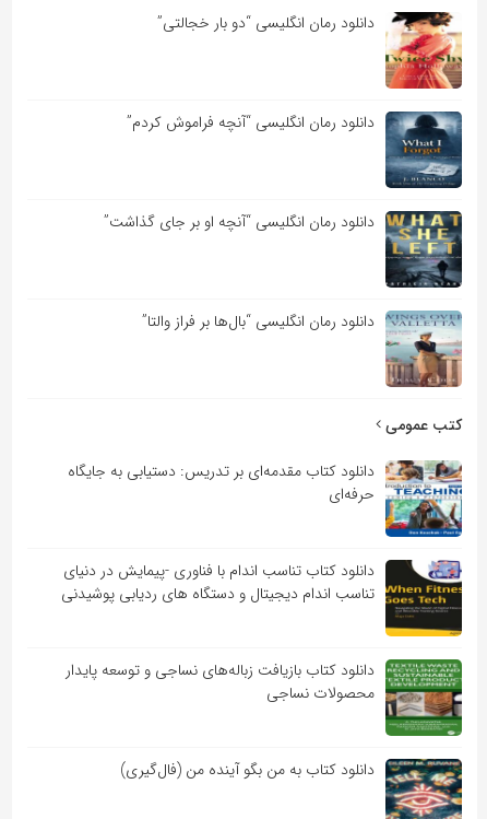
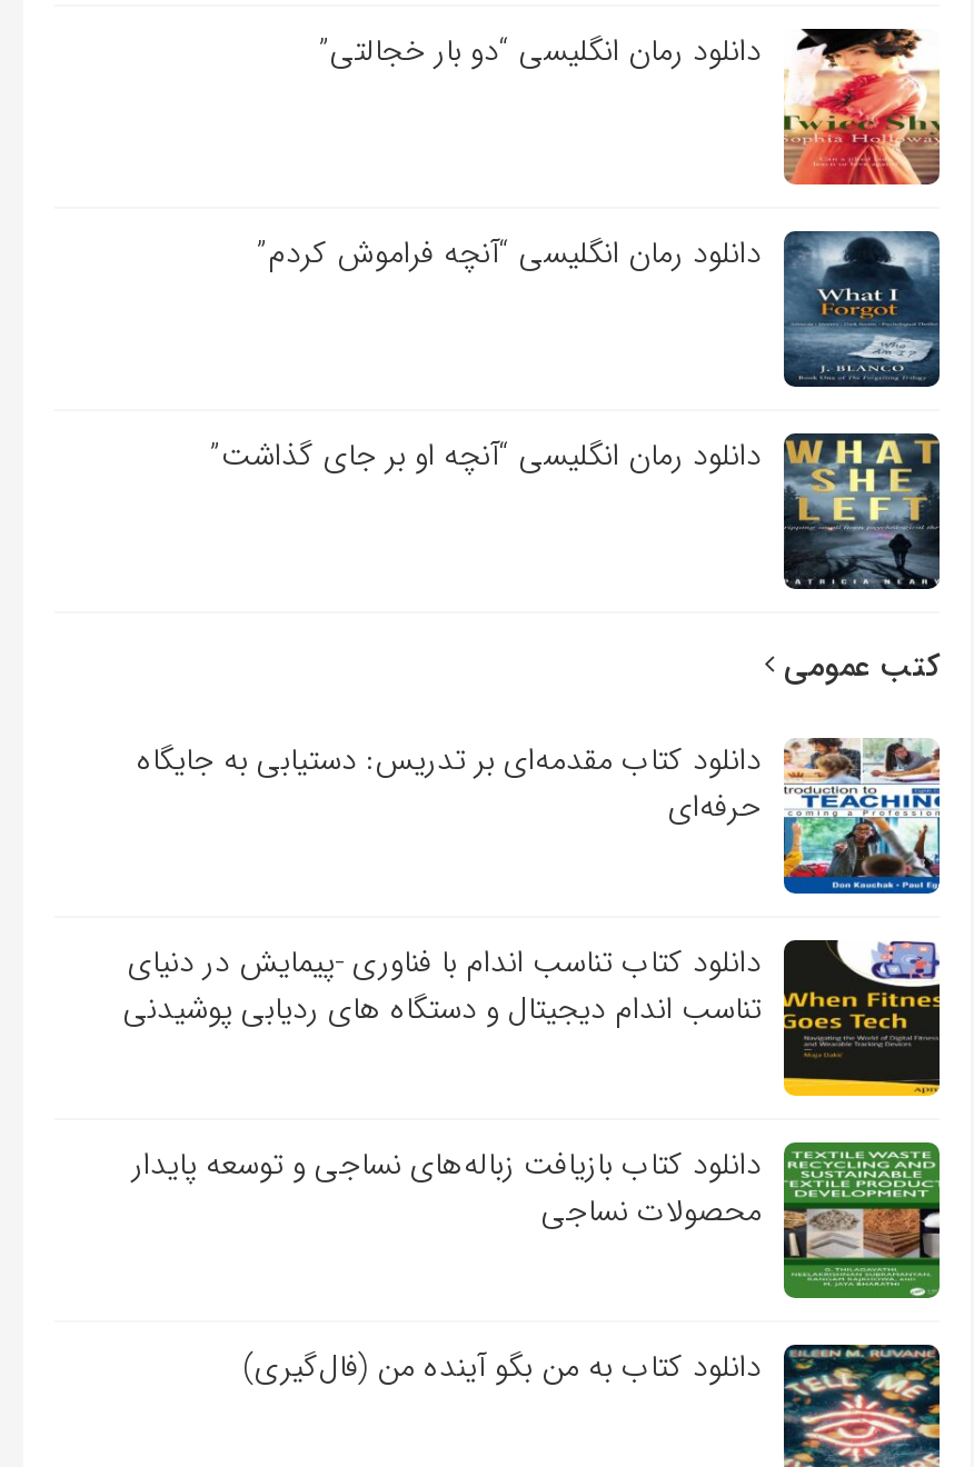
[142,310,463,388] [image] | دانلود رمان انگلیسی “بال‌ها بر فراز والتا” -> none

